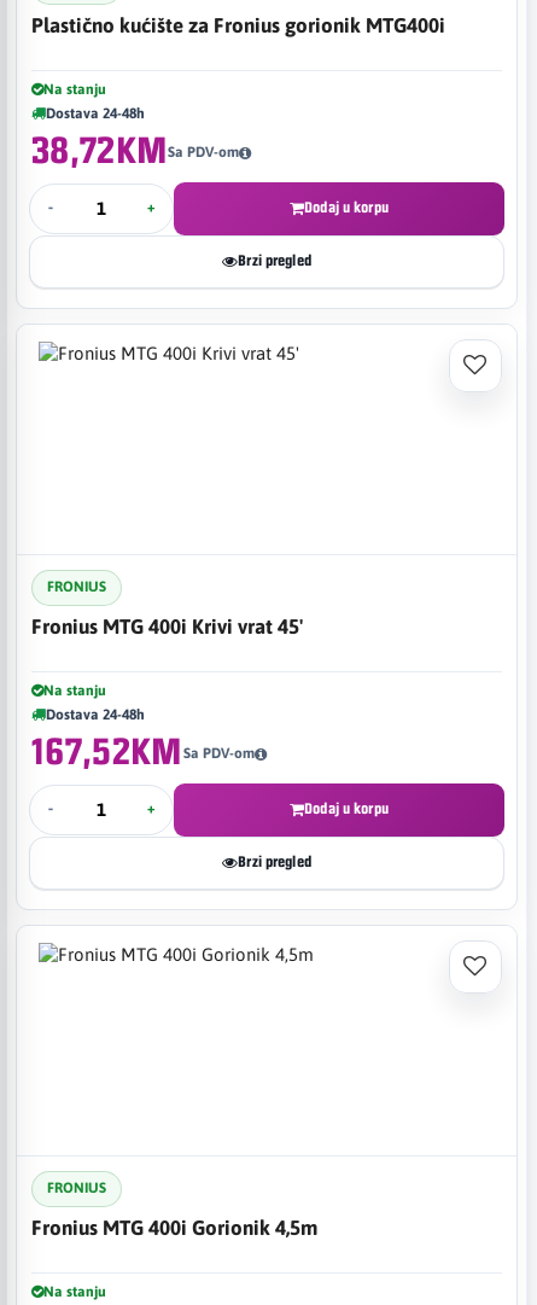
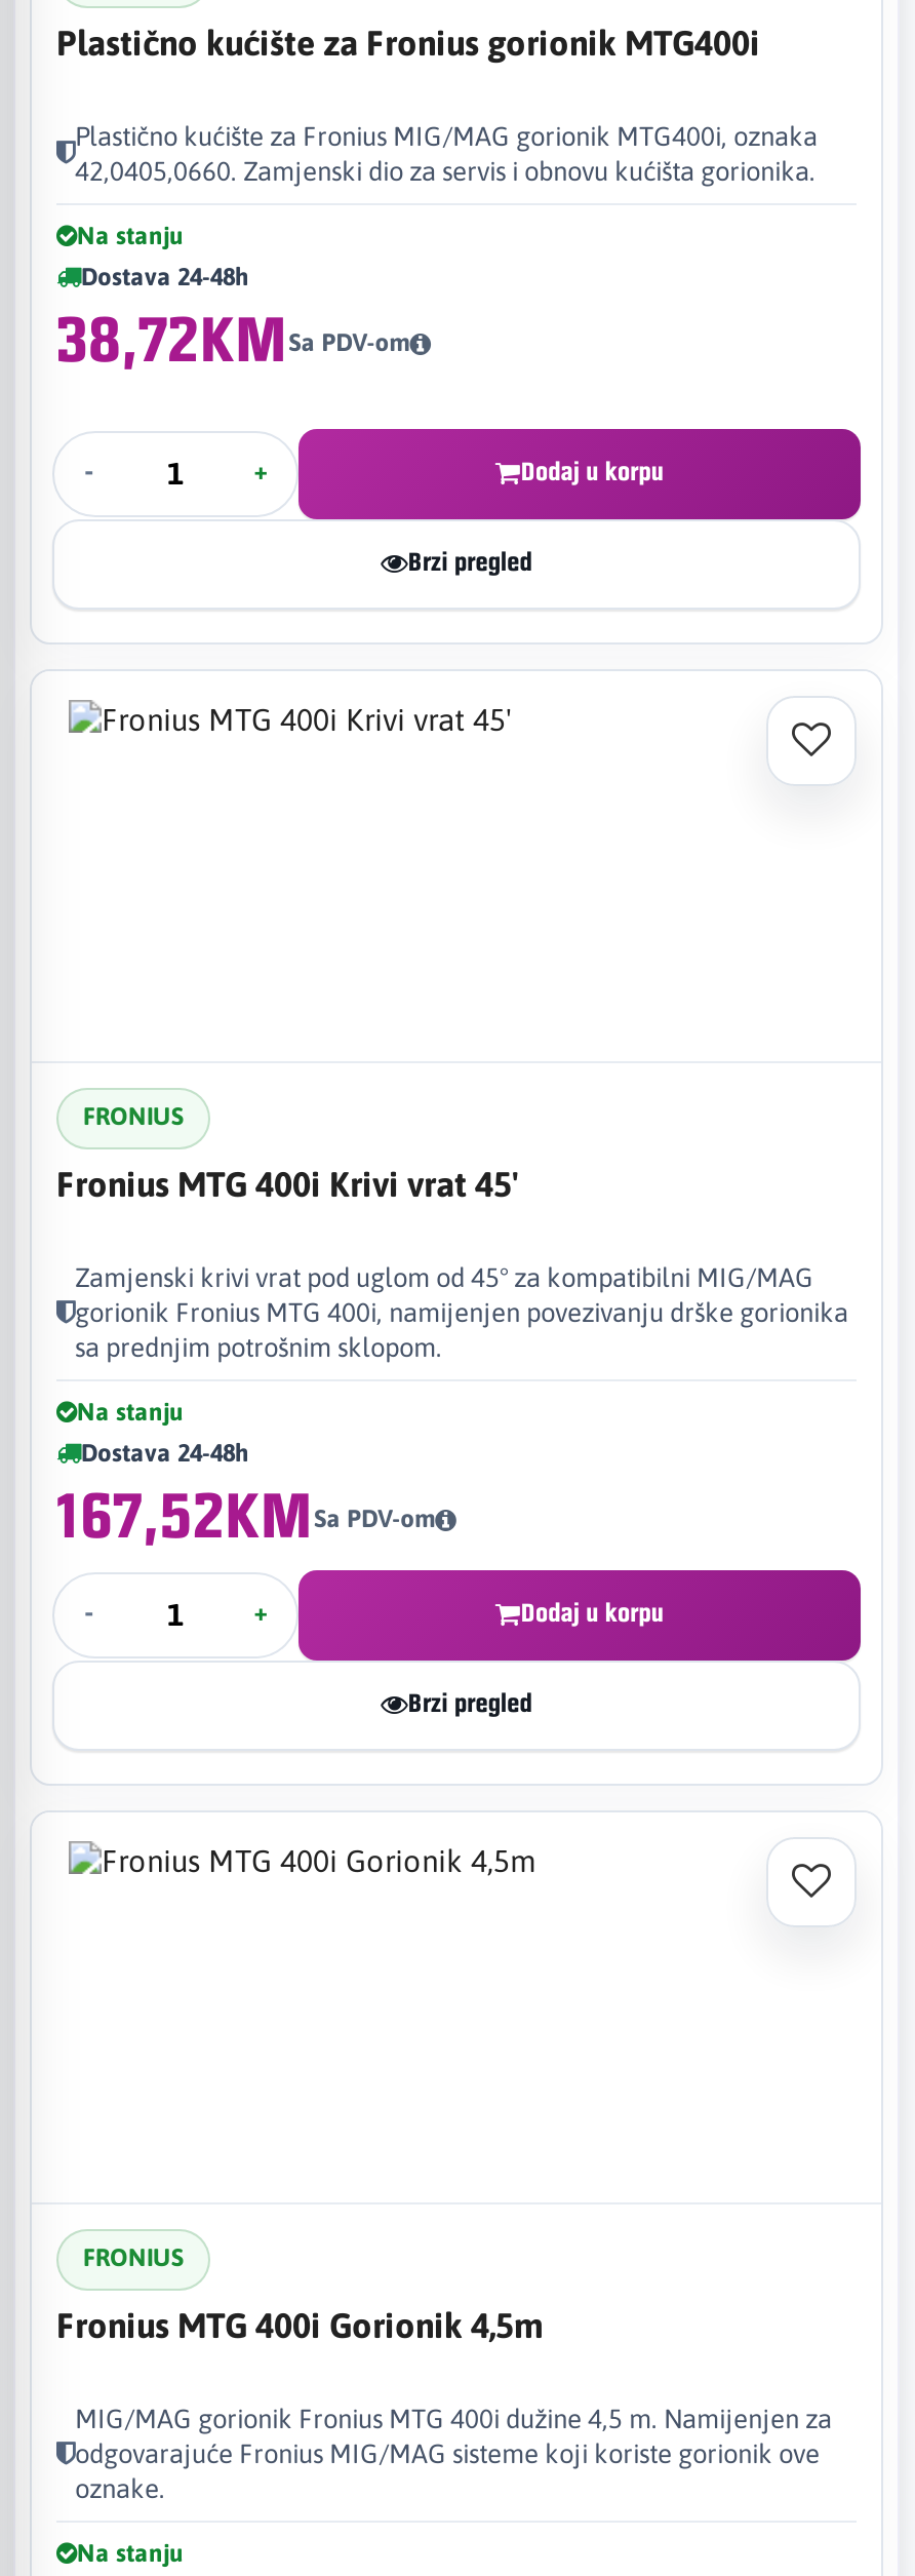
none -> [75,120,818,186] Plastično kućište za Fronius MIG/MAG gorionik MTG400i, oznaka | 42,0405,0660. Zamjenski dio za servis i obnovu kućišta gorionika.
none -> [75,1261,848,1362] Zamjenski krivi vrat pod uglom od 45° za kompatibilni MIG/MAG | gorionik Fronius MTG 400i, namijenjen povezivanju drške gorionika | sa prednjim potrošnim sklopom.
none -> [75,2403,832,2503] MIG/MAG gorionik Fronius MTG 400i dužine 4,5 m. Namijenjen za | odgovarajuće Fronius MIG/MAG sisteme koji koriste gorionik ove | oznake.

